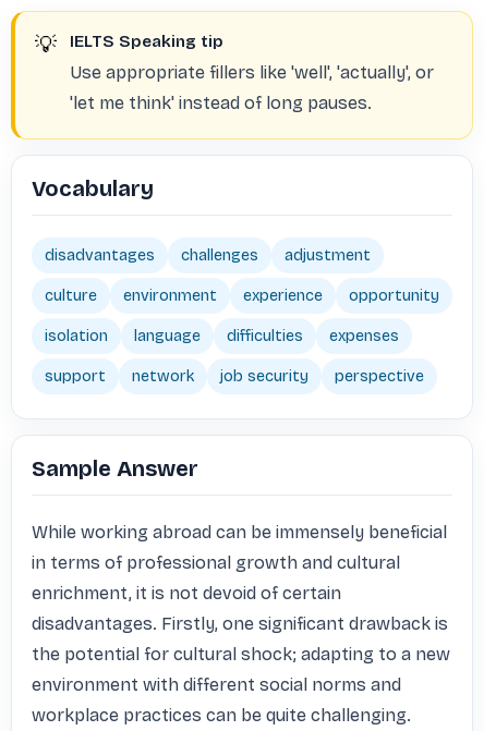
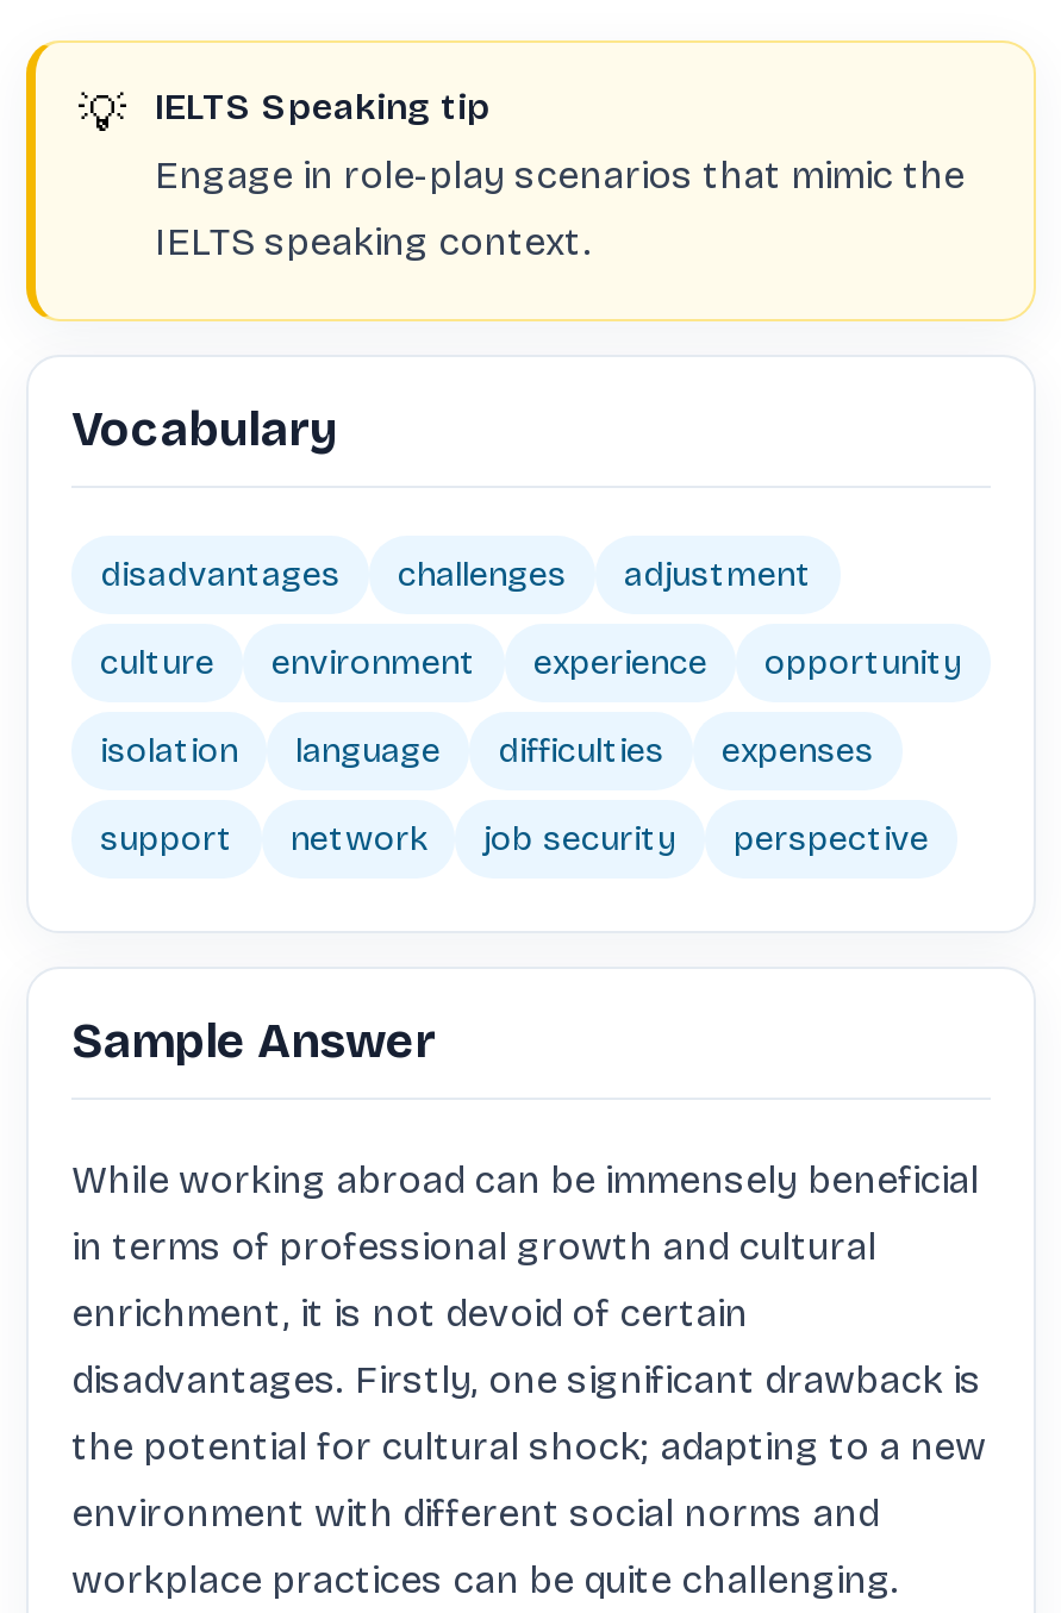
[70,62,434,83] Use appropriate fillers like 'well', 'actually', or -> [155,152,965,198] Engage in role-play scenarios that mimic the
[70,93,372,113] 'let me think' instead of long pauses. -> [155,219,593,264] IELTS speaking context.

